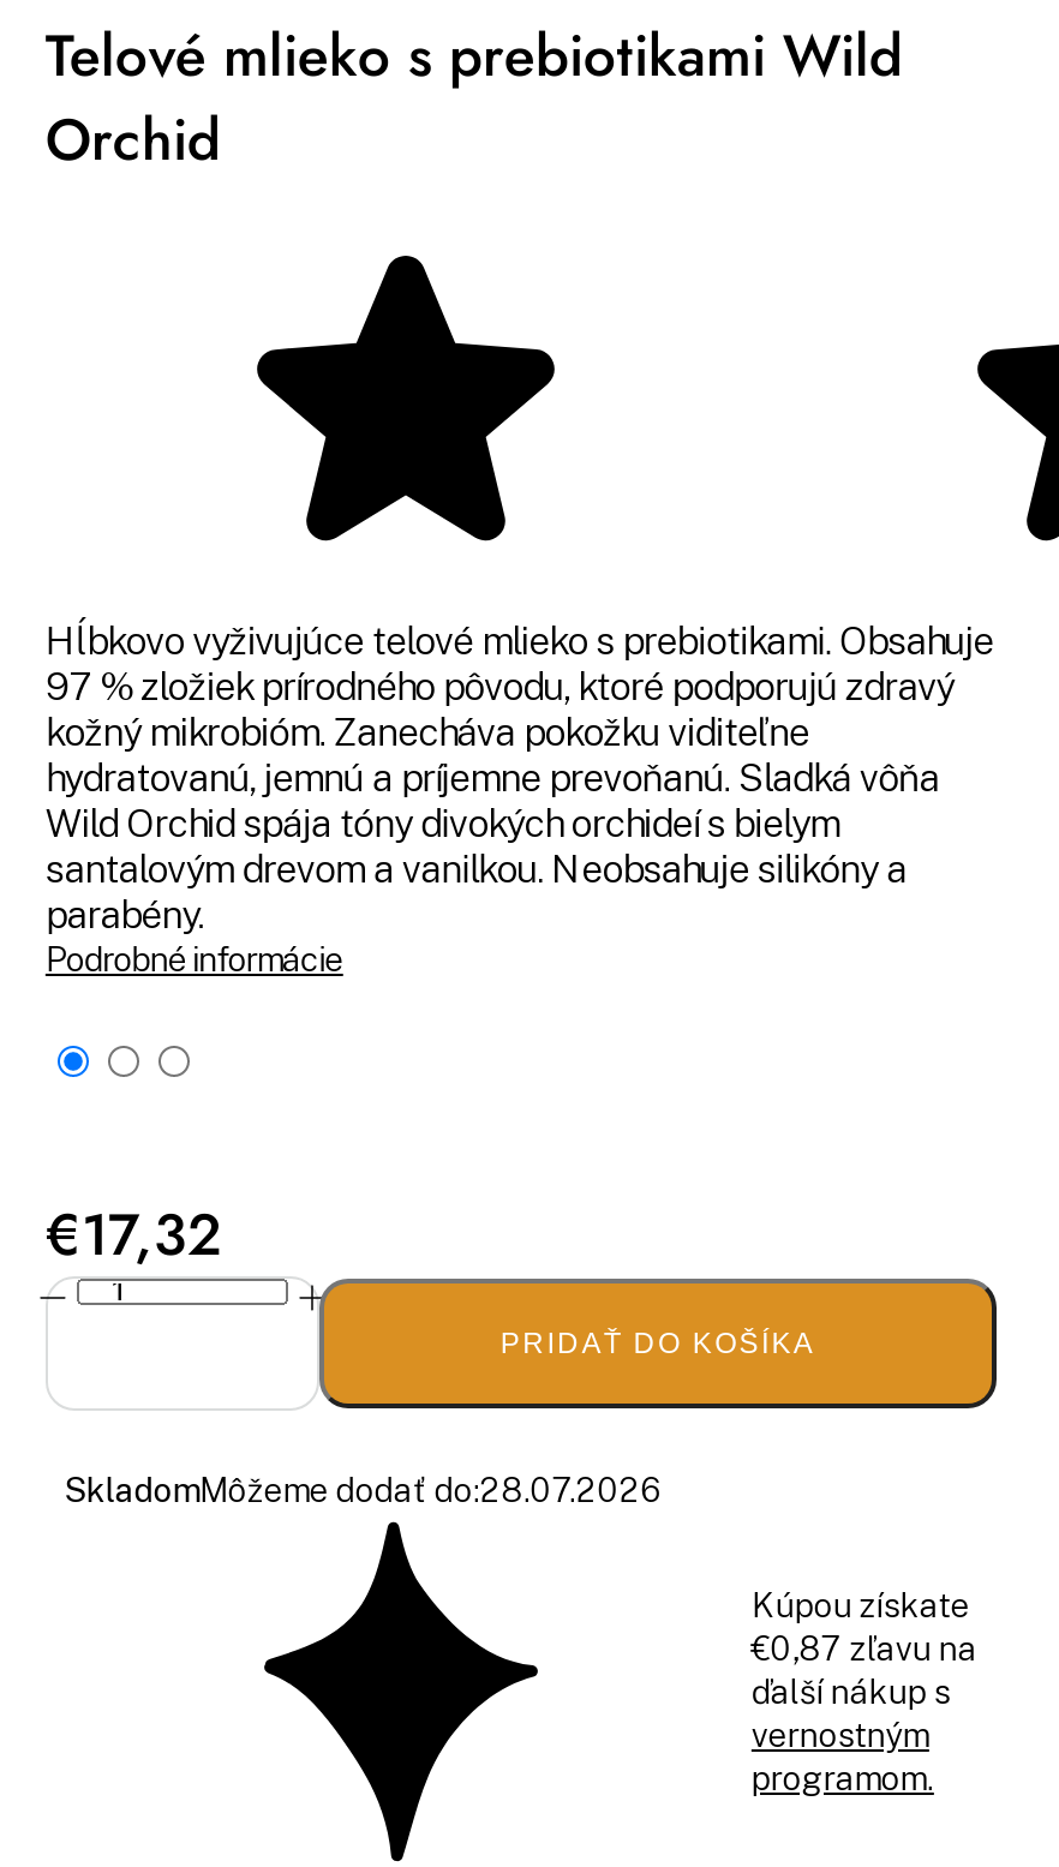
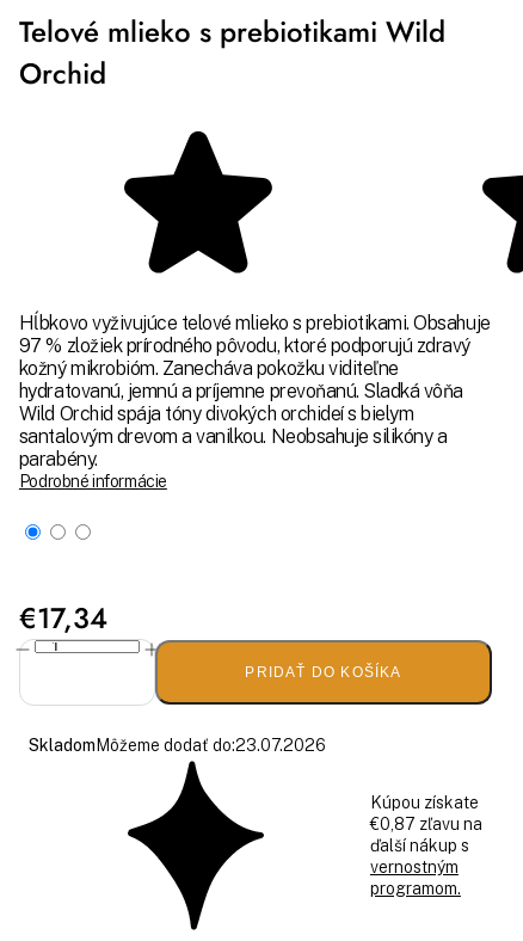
[45,1192,223,1276] €17,32 -> [19,597,107,639] €17,34
[65,1471,663,1509] SkladomMôžeme dodať do:28.07.2026 -> [29,736,326,755] SkladomMôžeme dodať do:23.07.2026

